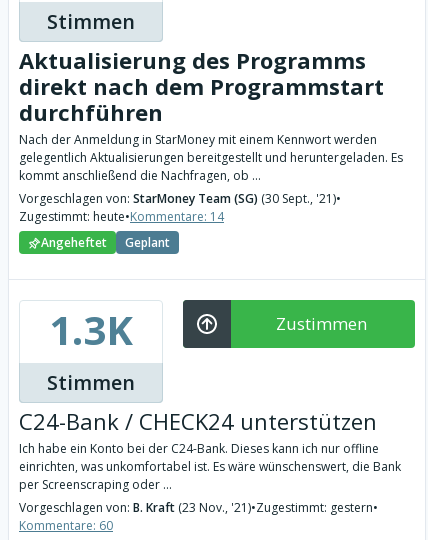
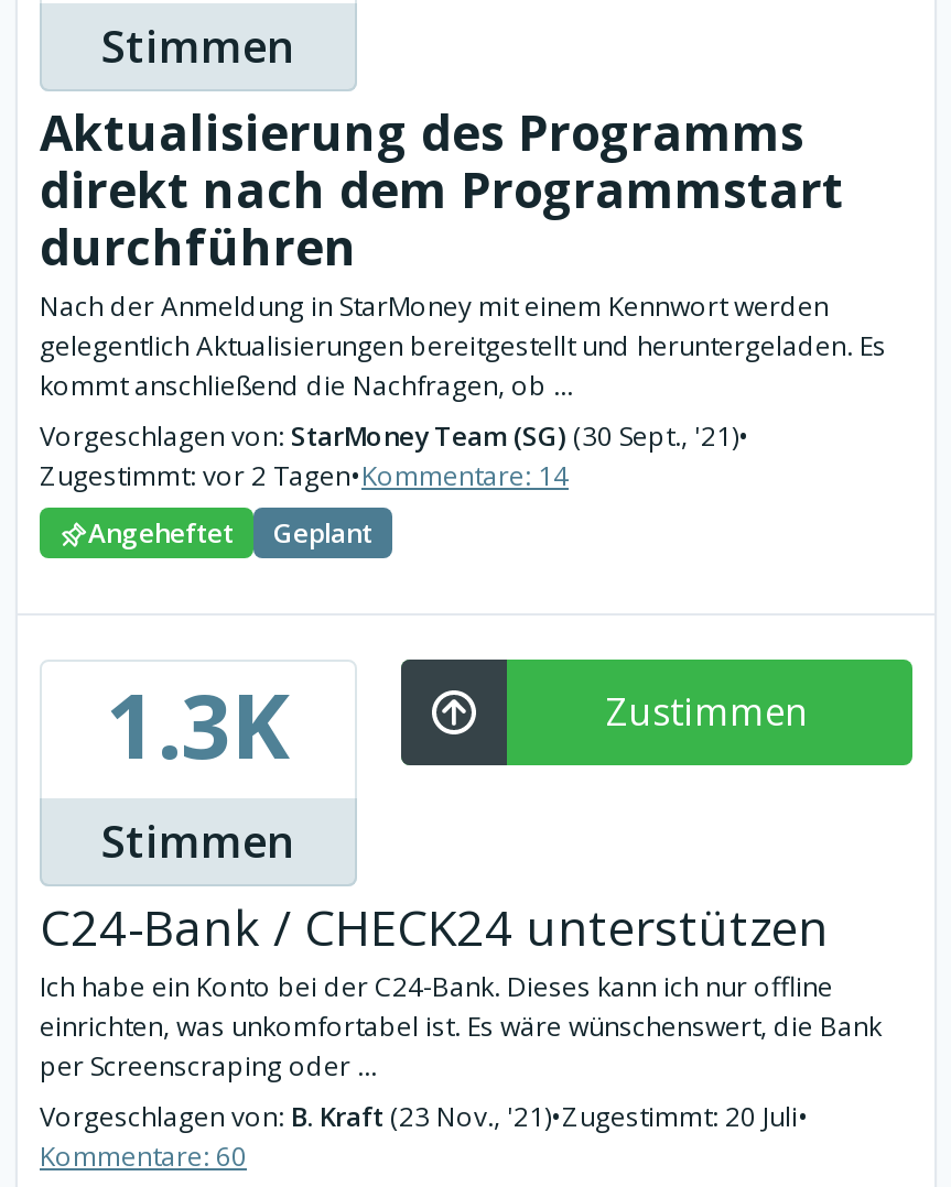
[19,208,224,225] Zugestimmt: heute•Kommentare: 14 -> [40,457,569,494] Zugestimmt: vor 2 Tagen•Kommentare: 14
[19,499,378,516] Vorgeschlagen von: B. Kraft (23 Nov., '21) •Zugestimmt: gestern• -> [40,1098,809,1135] Vorgeschlagen von: B. Kraft (23 Nov., '21) •Zugestimmt: 20 Juli•

